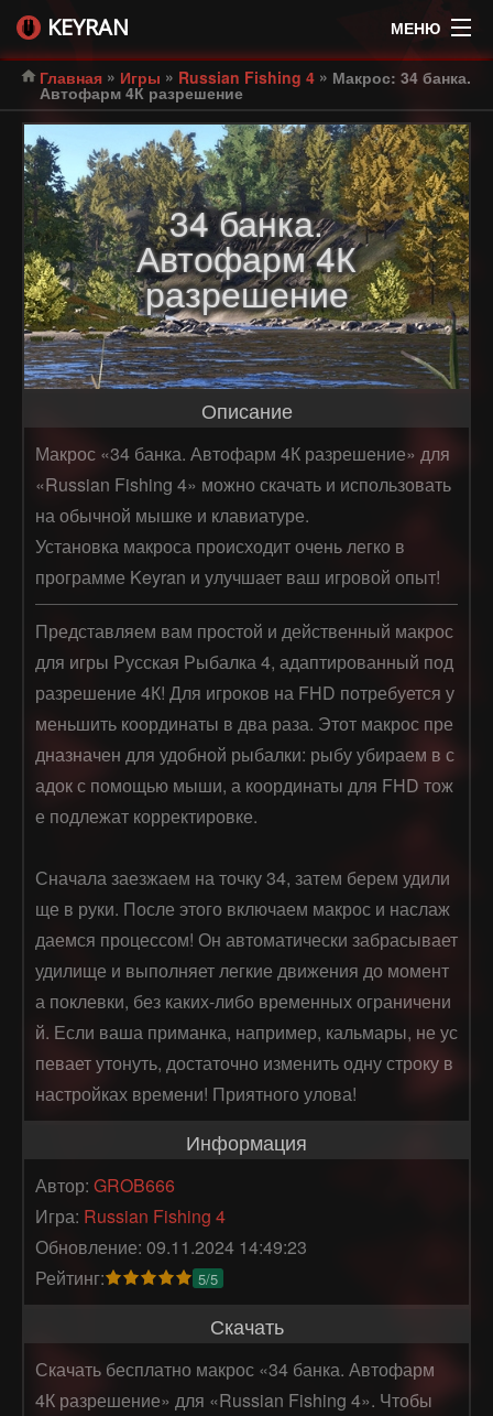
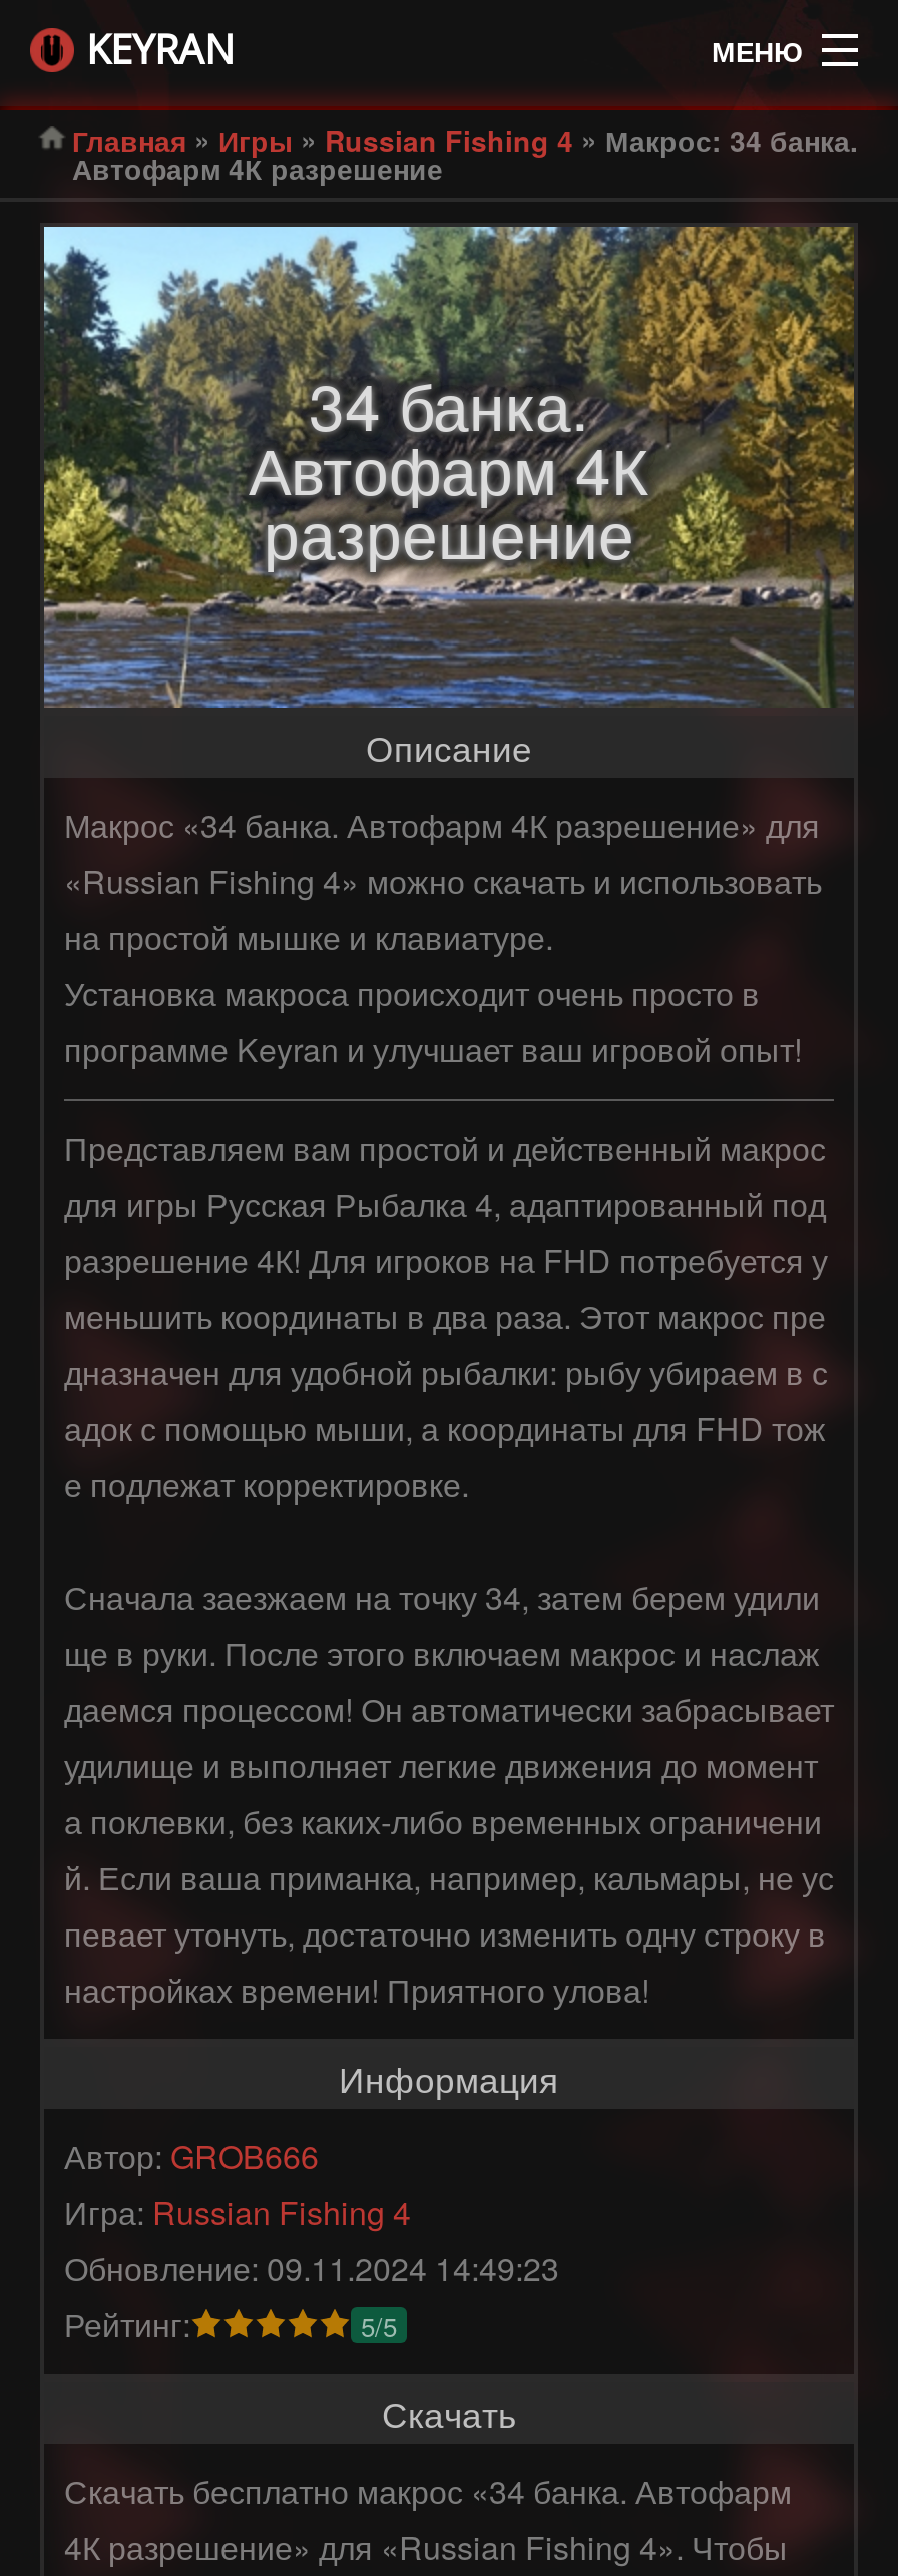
[35,502,309,528] на обычной мышке и клавиатуре. -> [64,914,553,960] на простой мышке и клавиатуре.
[35,533,405,559] Установка макроса происходит очень легко в -> [64,970,760,1016] Установка макроса происходит очень просто в

